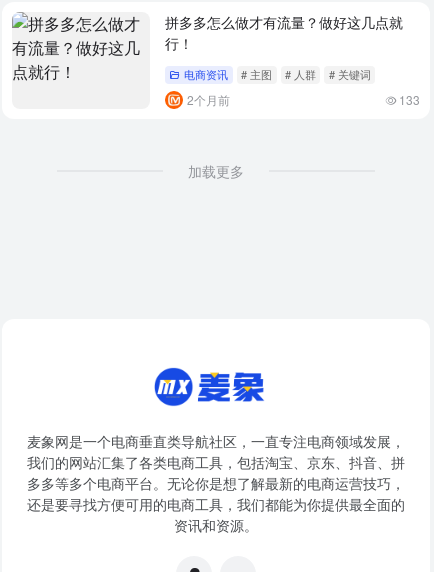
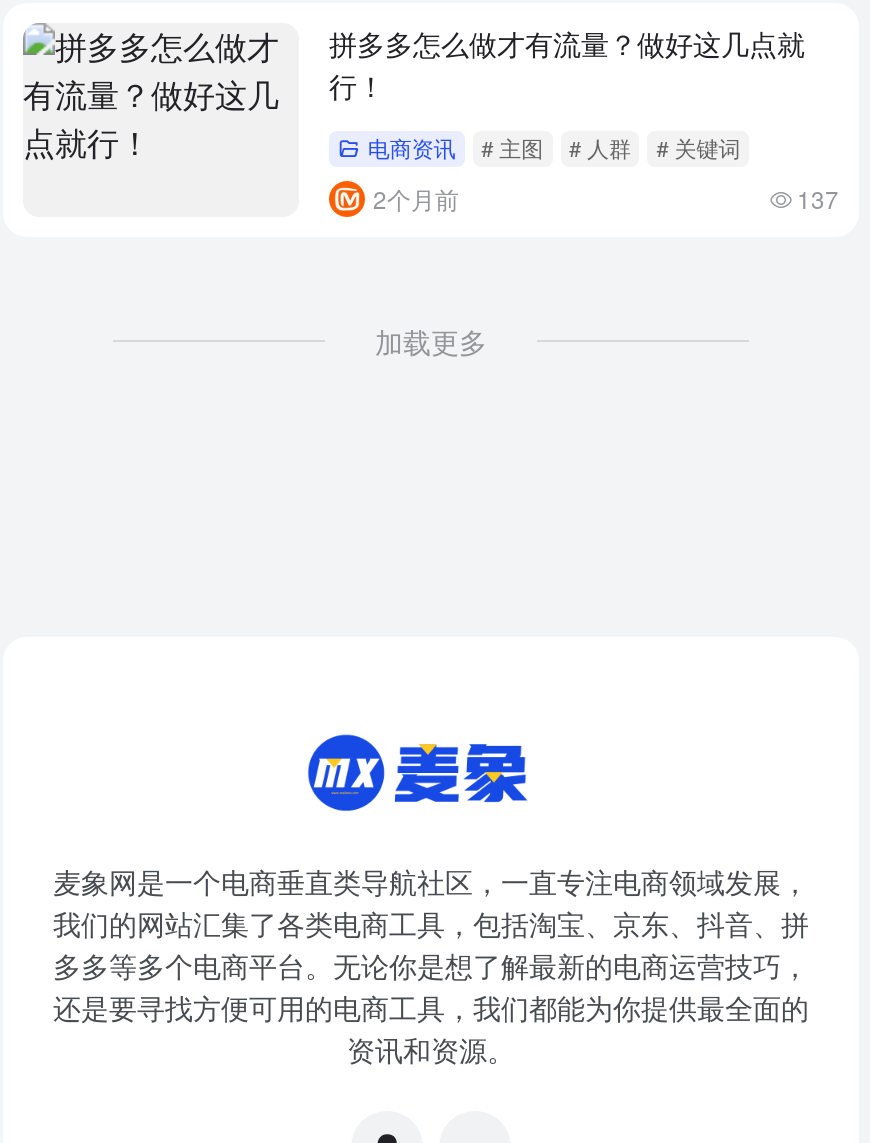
[399,90,420,107] 133 -> [797,180,839,214] 137

